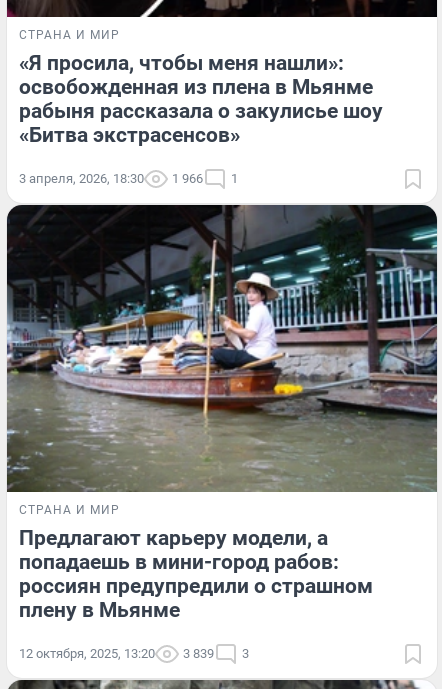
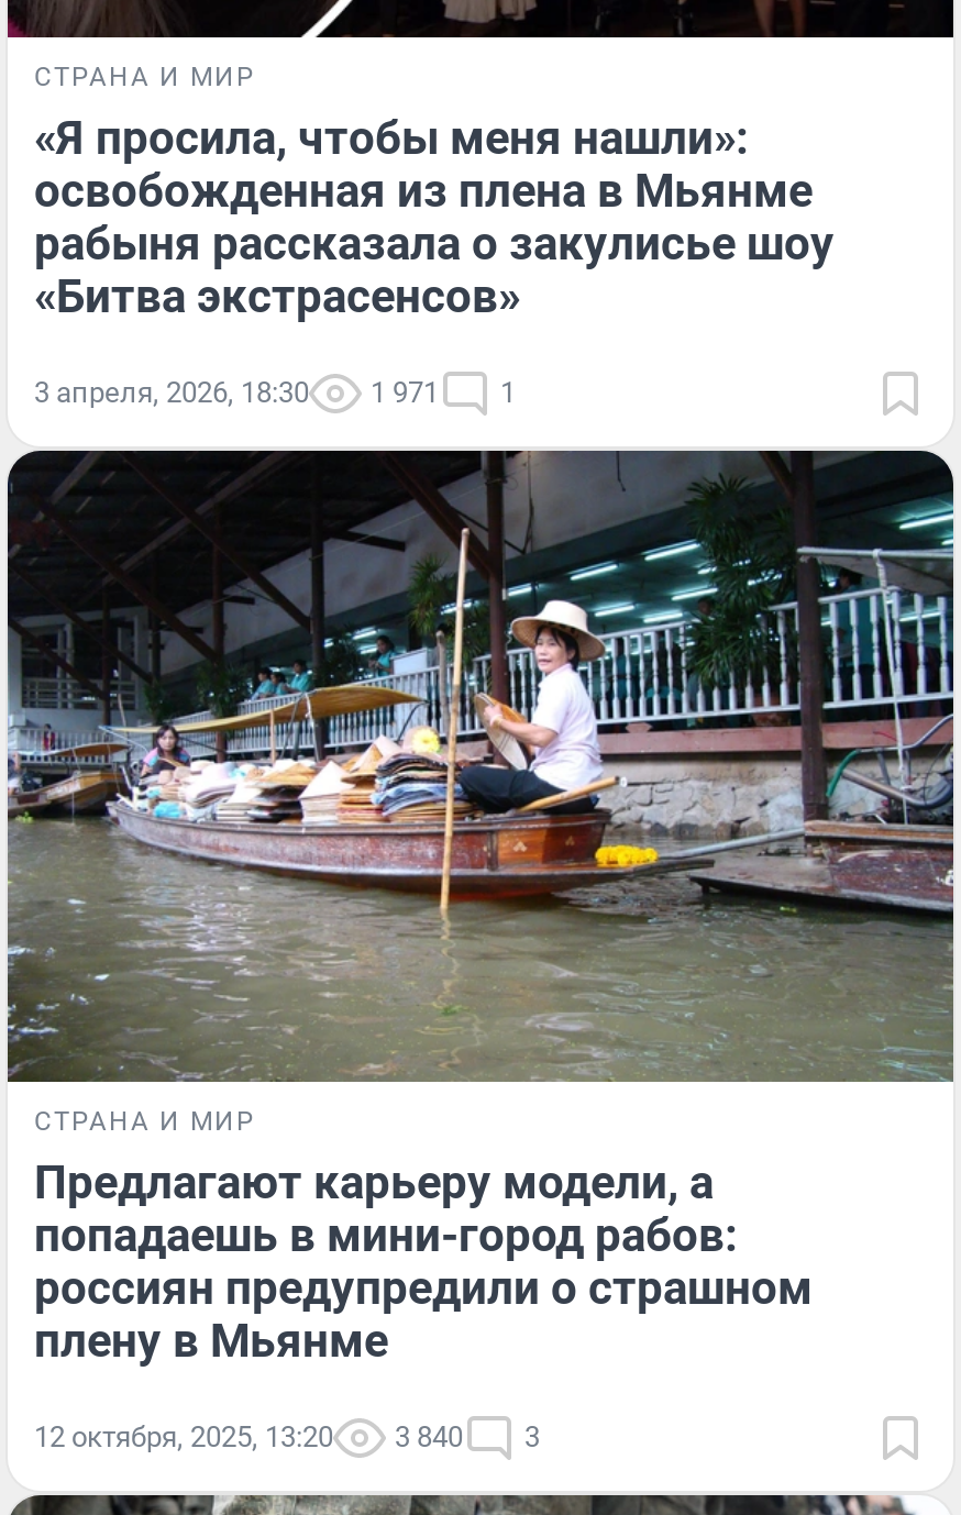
[172,171,203,186] 1 966 -> [371,377,439,410] 1 971
[19,646,249,661] 12 октября, 2025, 13:20 3 839 3 -> [34,1420,540,1453] 12 октября, 2025, 13:20 3 840 3

